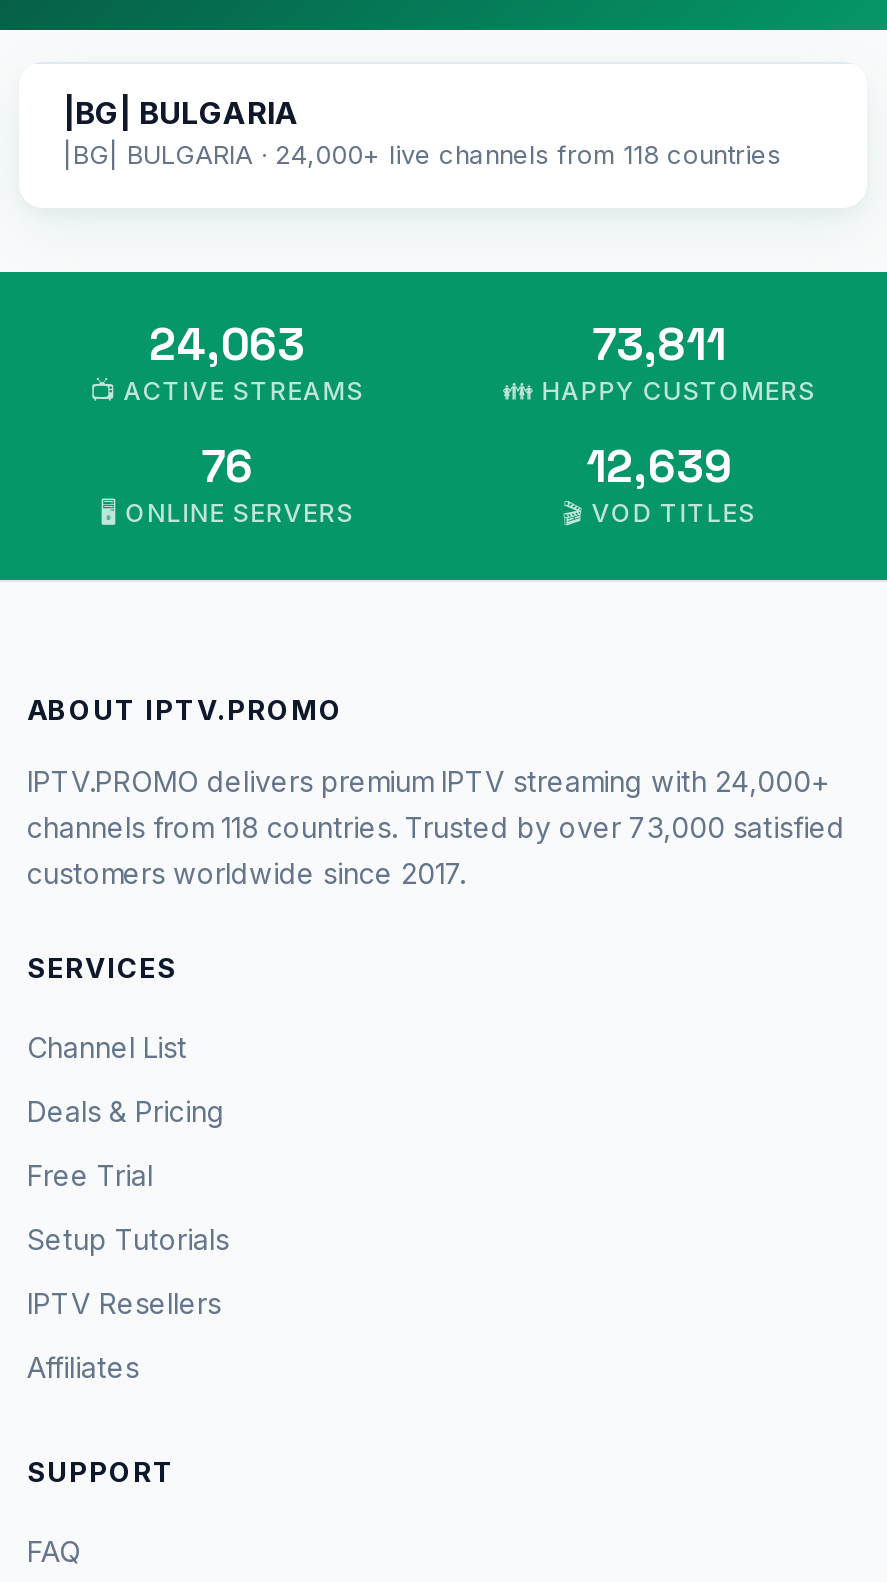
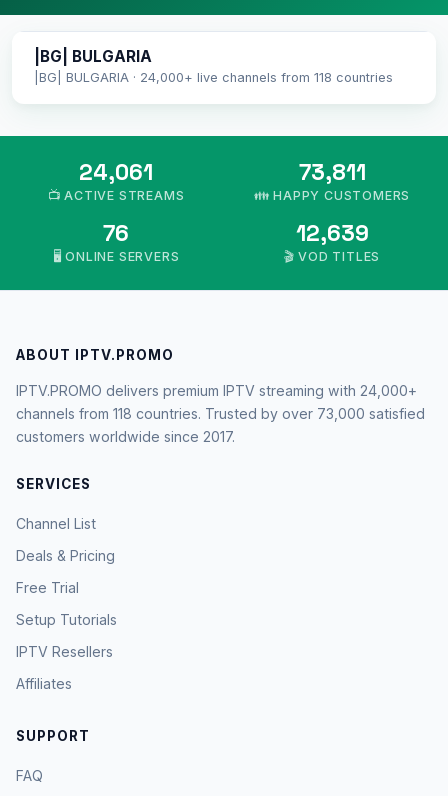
[149,316,305,374] 24,063 -> [79,158,153,187] 24,061

